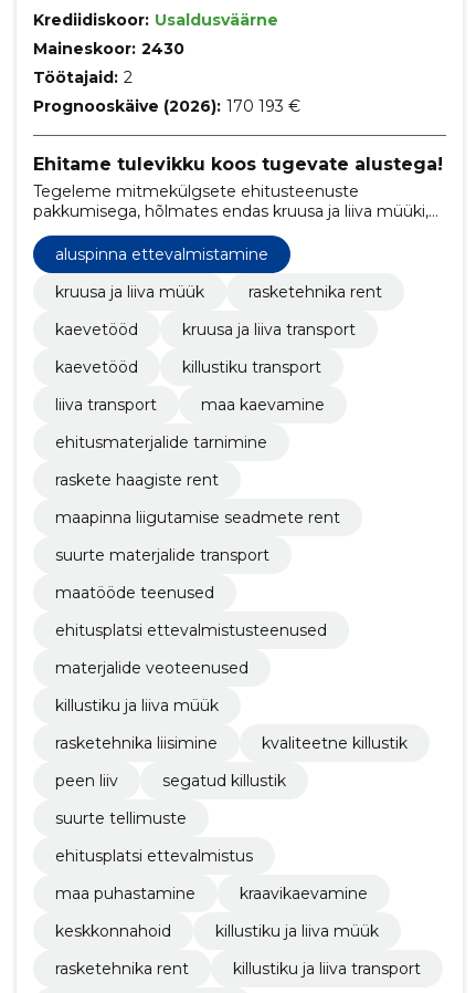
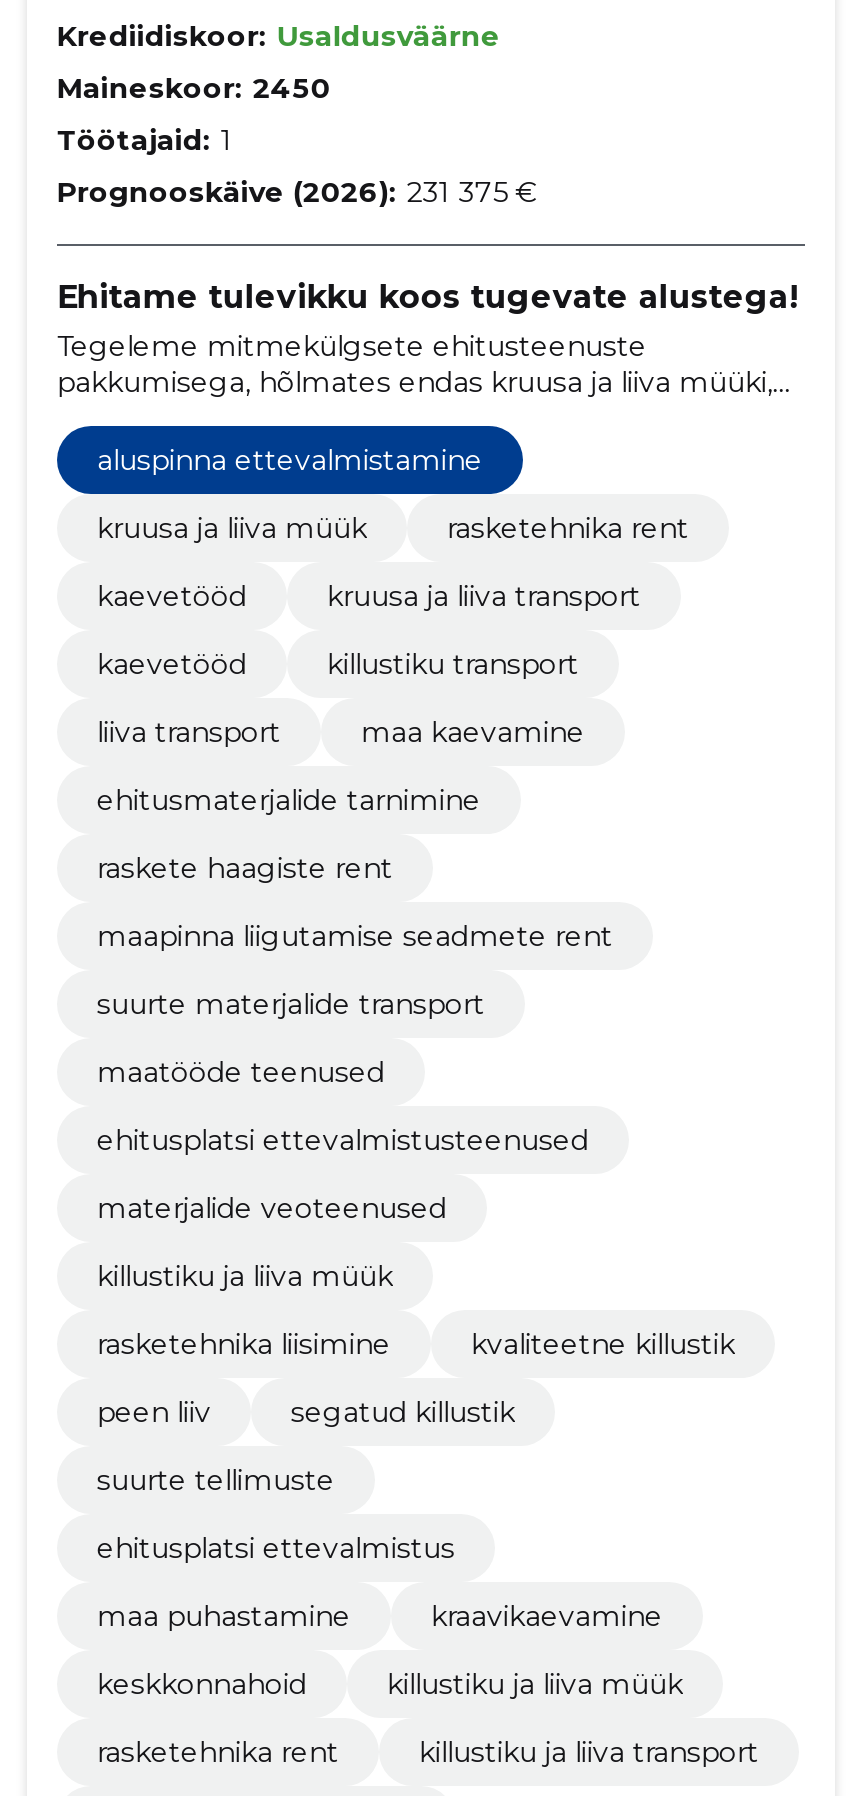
[33,39,184,59] Maineskoor: 2430 -> [57,71,331,107] Maineskoor: 2450
[33,68,132,88] Töötajaid: 2 -> [57,123,233,159] Töötajaid: 1
[33,97,300,117] Prognooskäive (2026): 170 193 € -> [57,175,537,211] Prognooskäive (2026): 231 375 €

